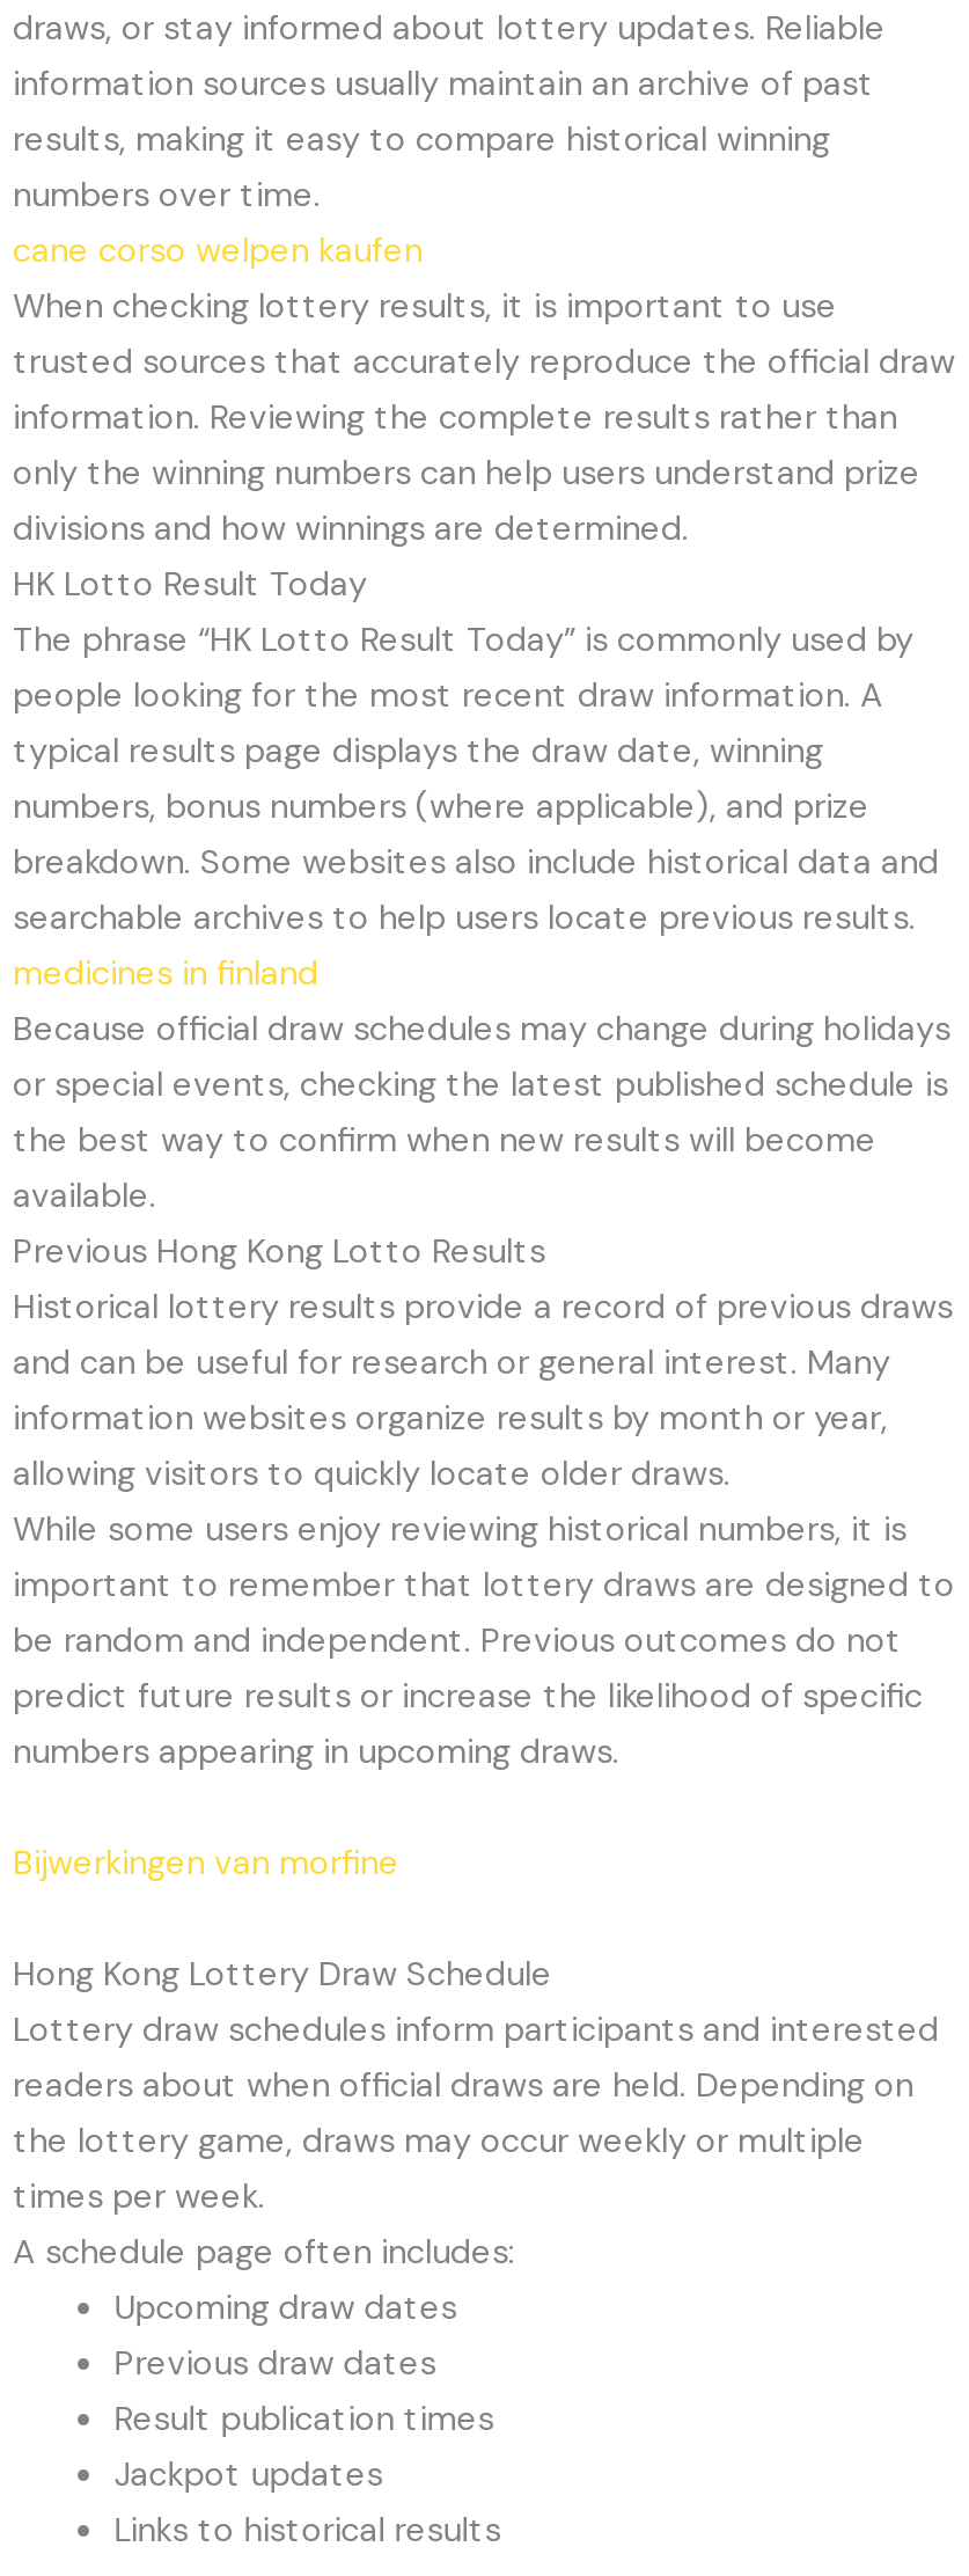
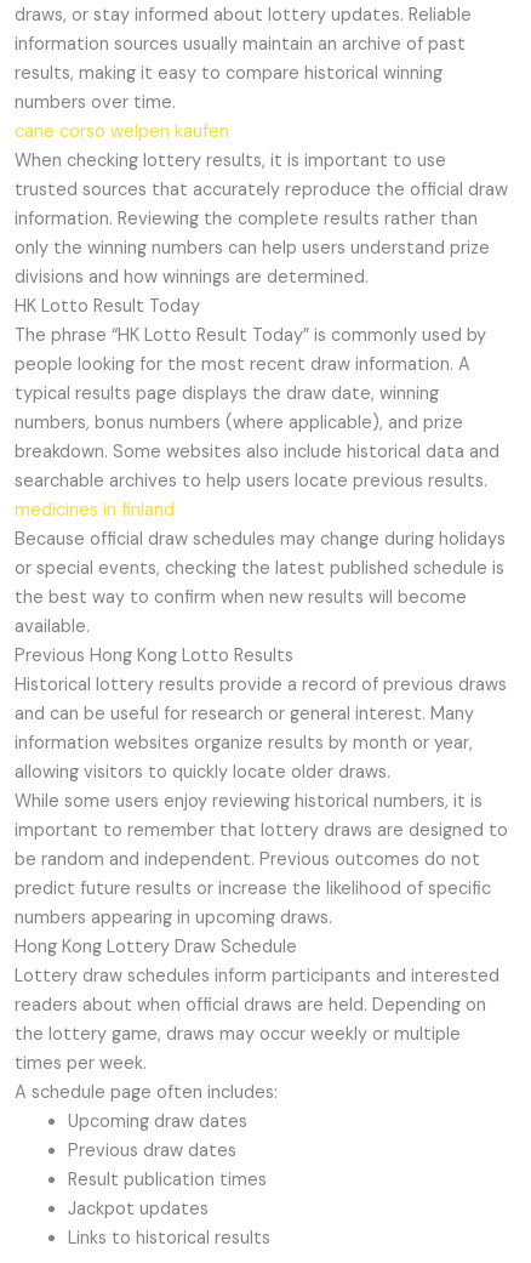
[13,1842,399,1886] Bijwerkingen van morfine -> none

